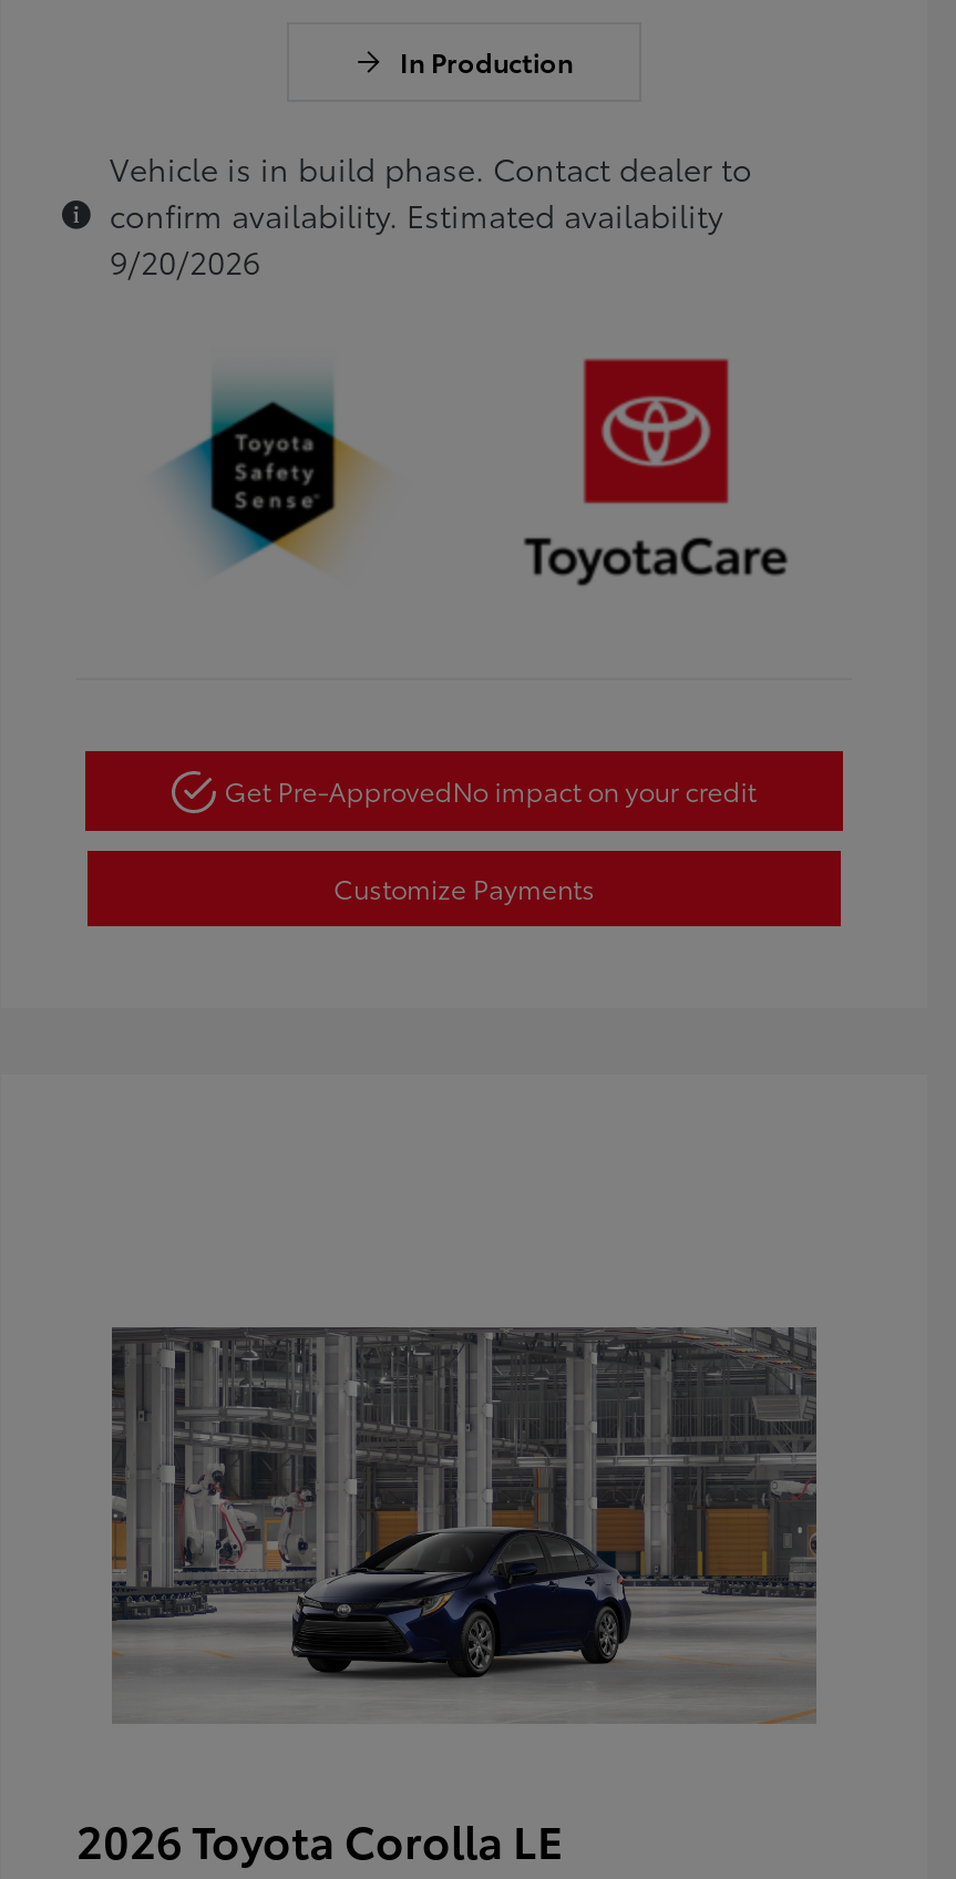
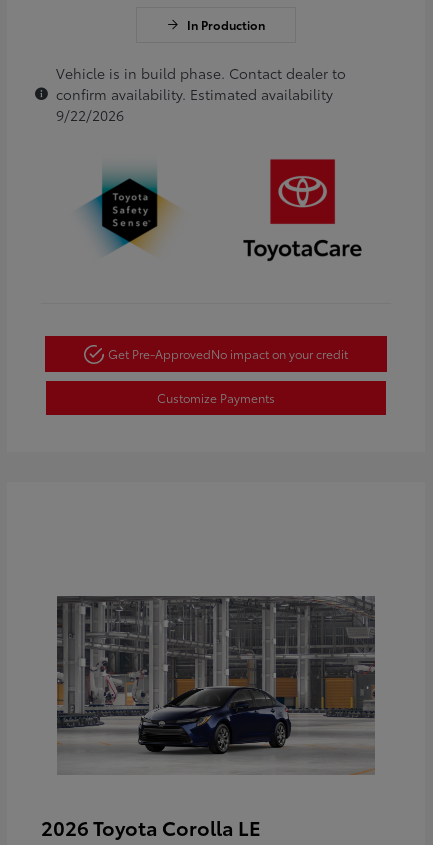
[110,238,260,283] 9/20/2026 -> [56,105,124,125] 9/22/2026

